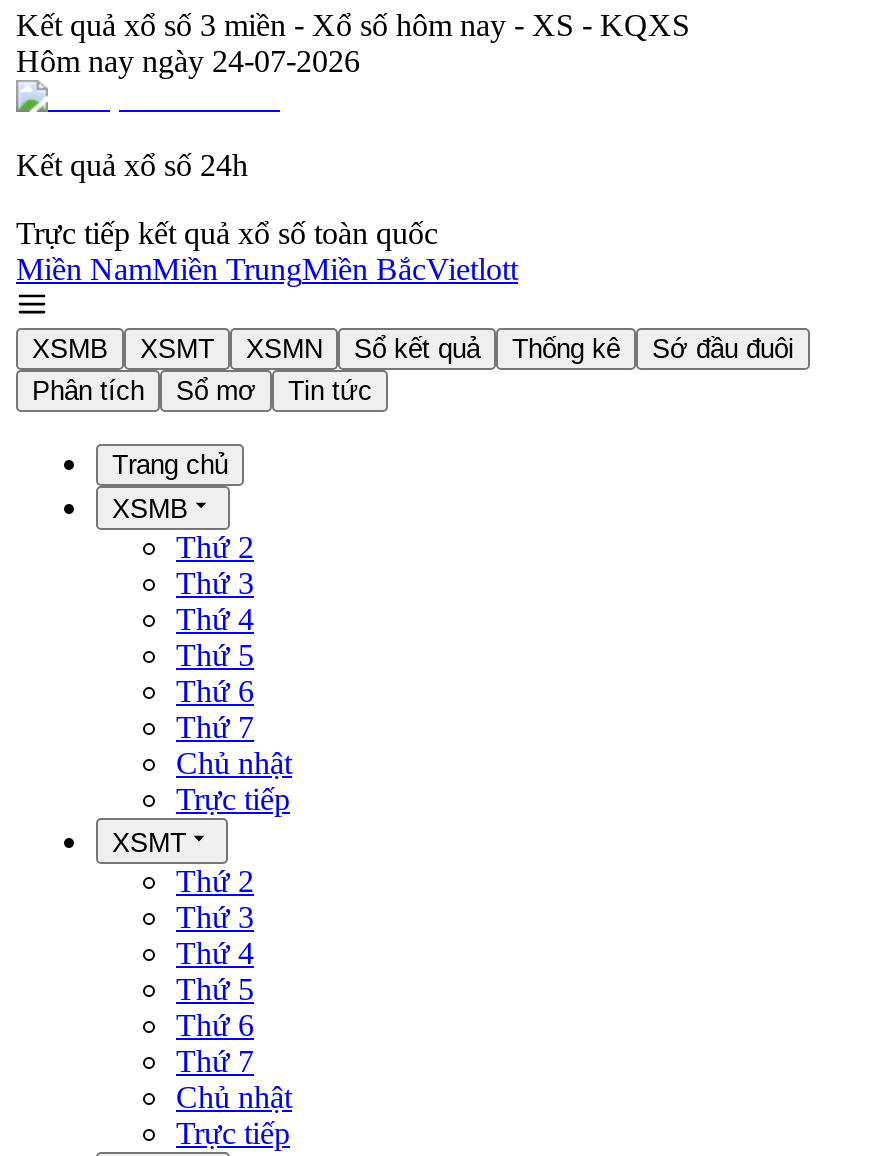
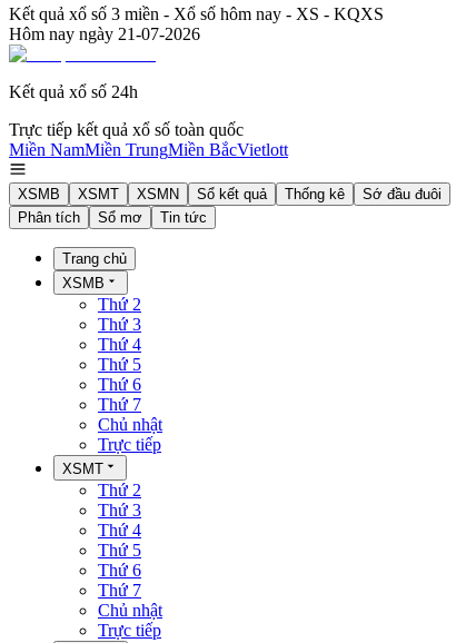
[16,44,360,78] Hôm nay ngày 24-07-2026 -> [9,24,200,43] Hôm nay ngày 21-07-2026

